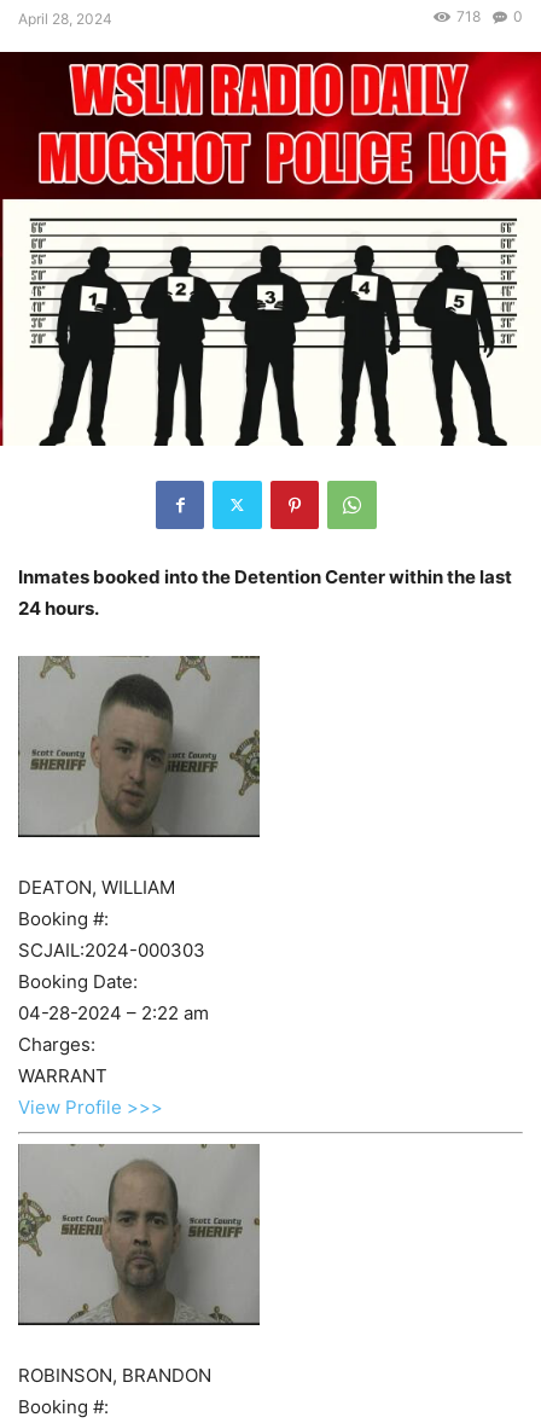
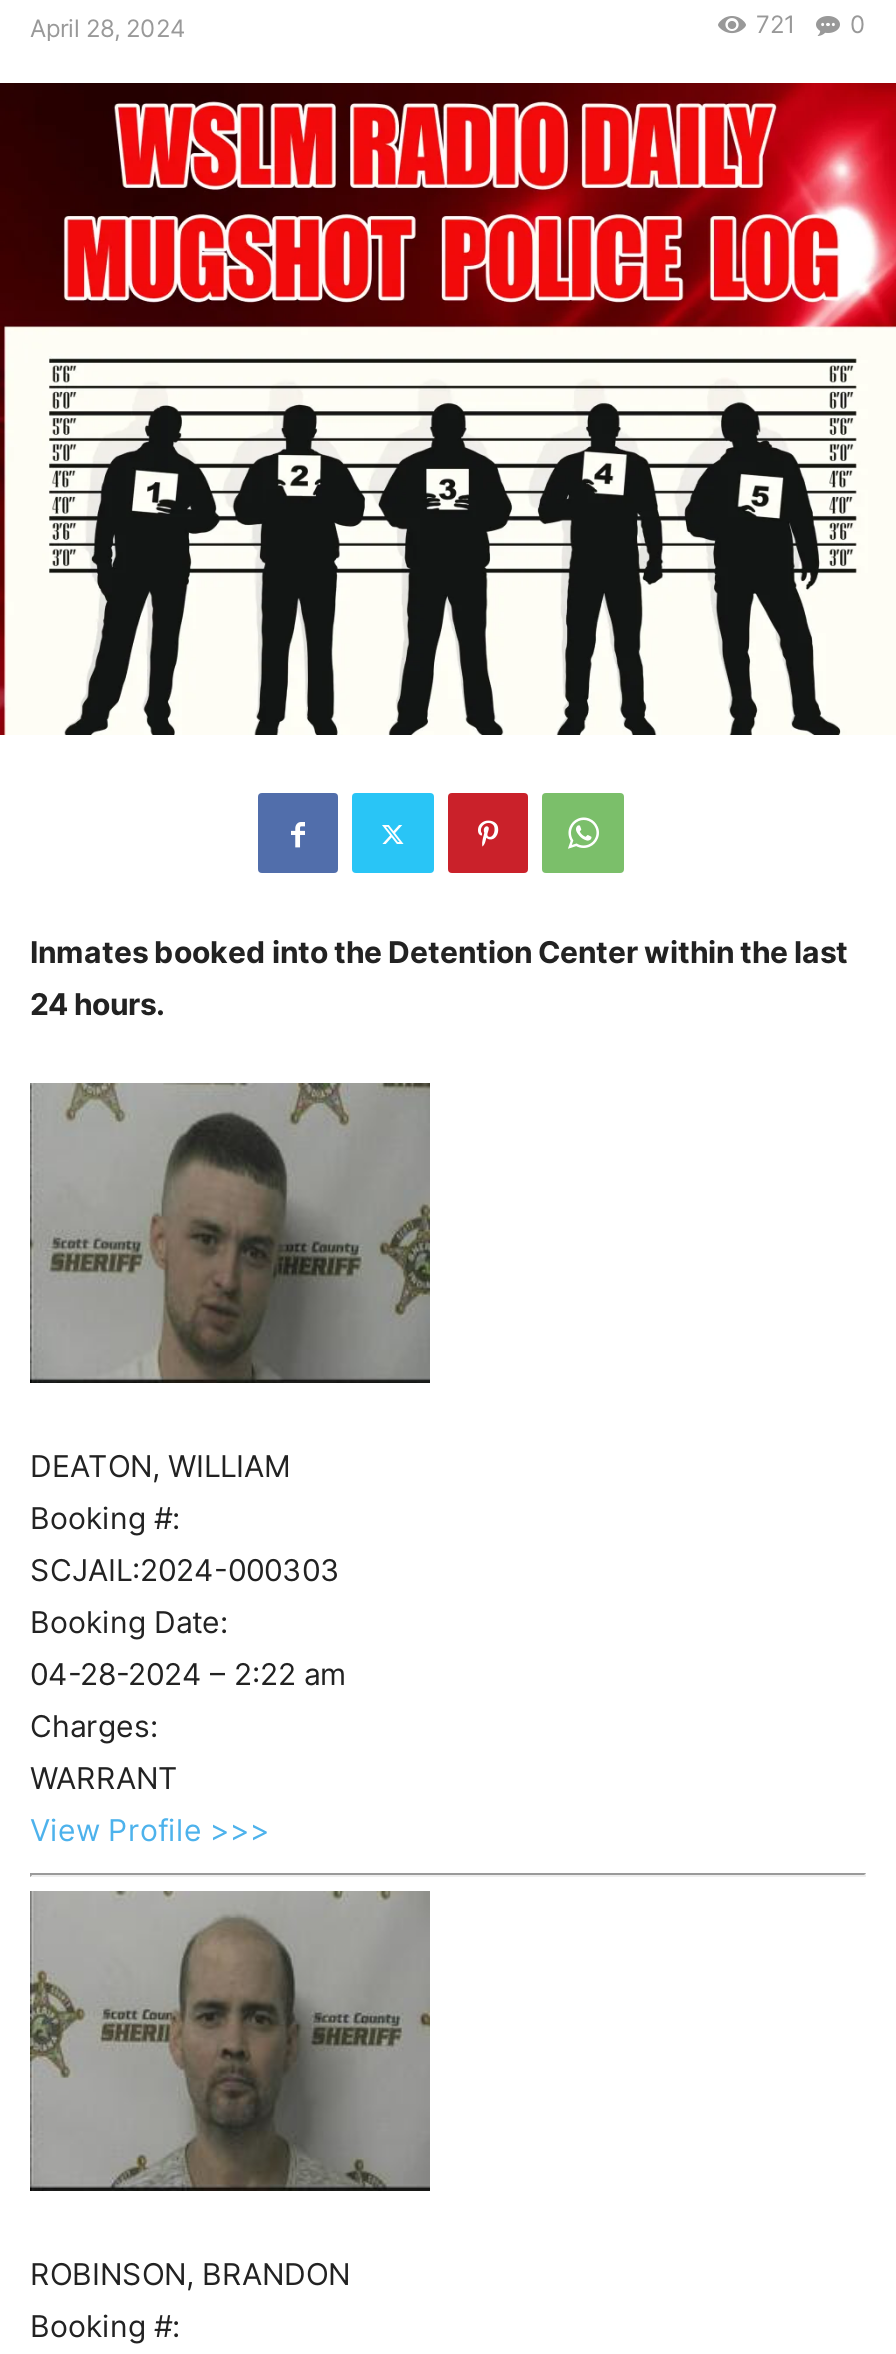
[456,7,523,25] 718 0 -> [756,9,866,39] 721 0

